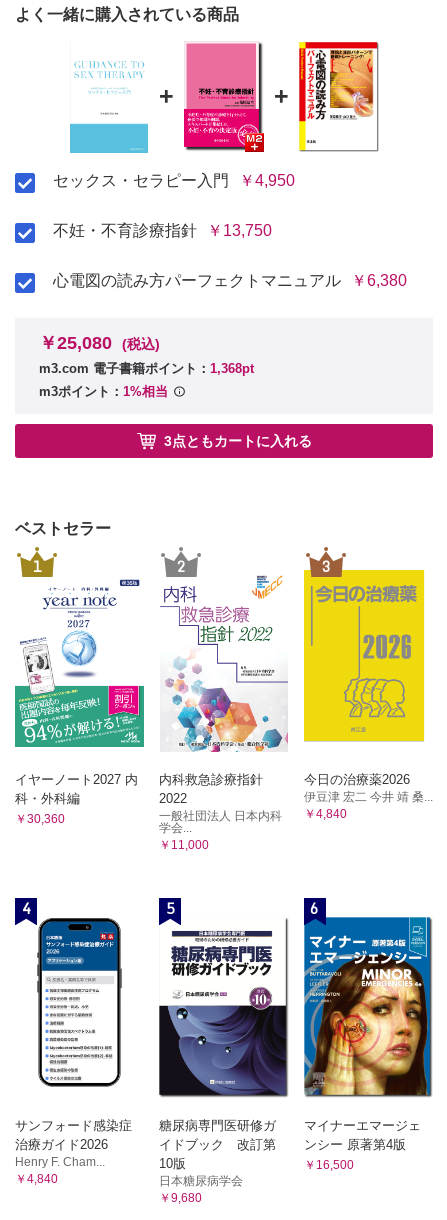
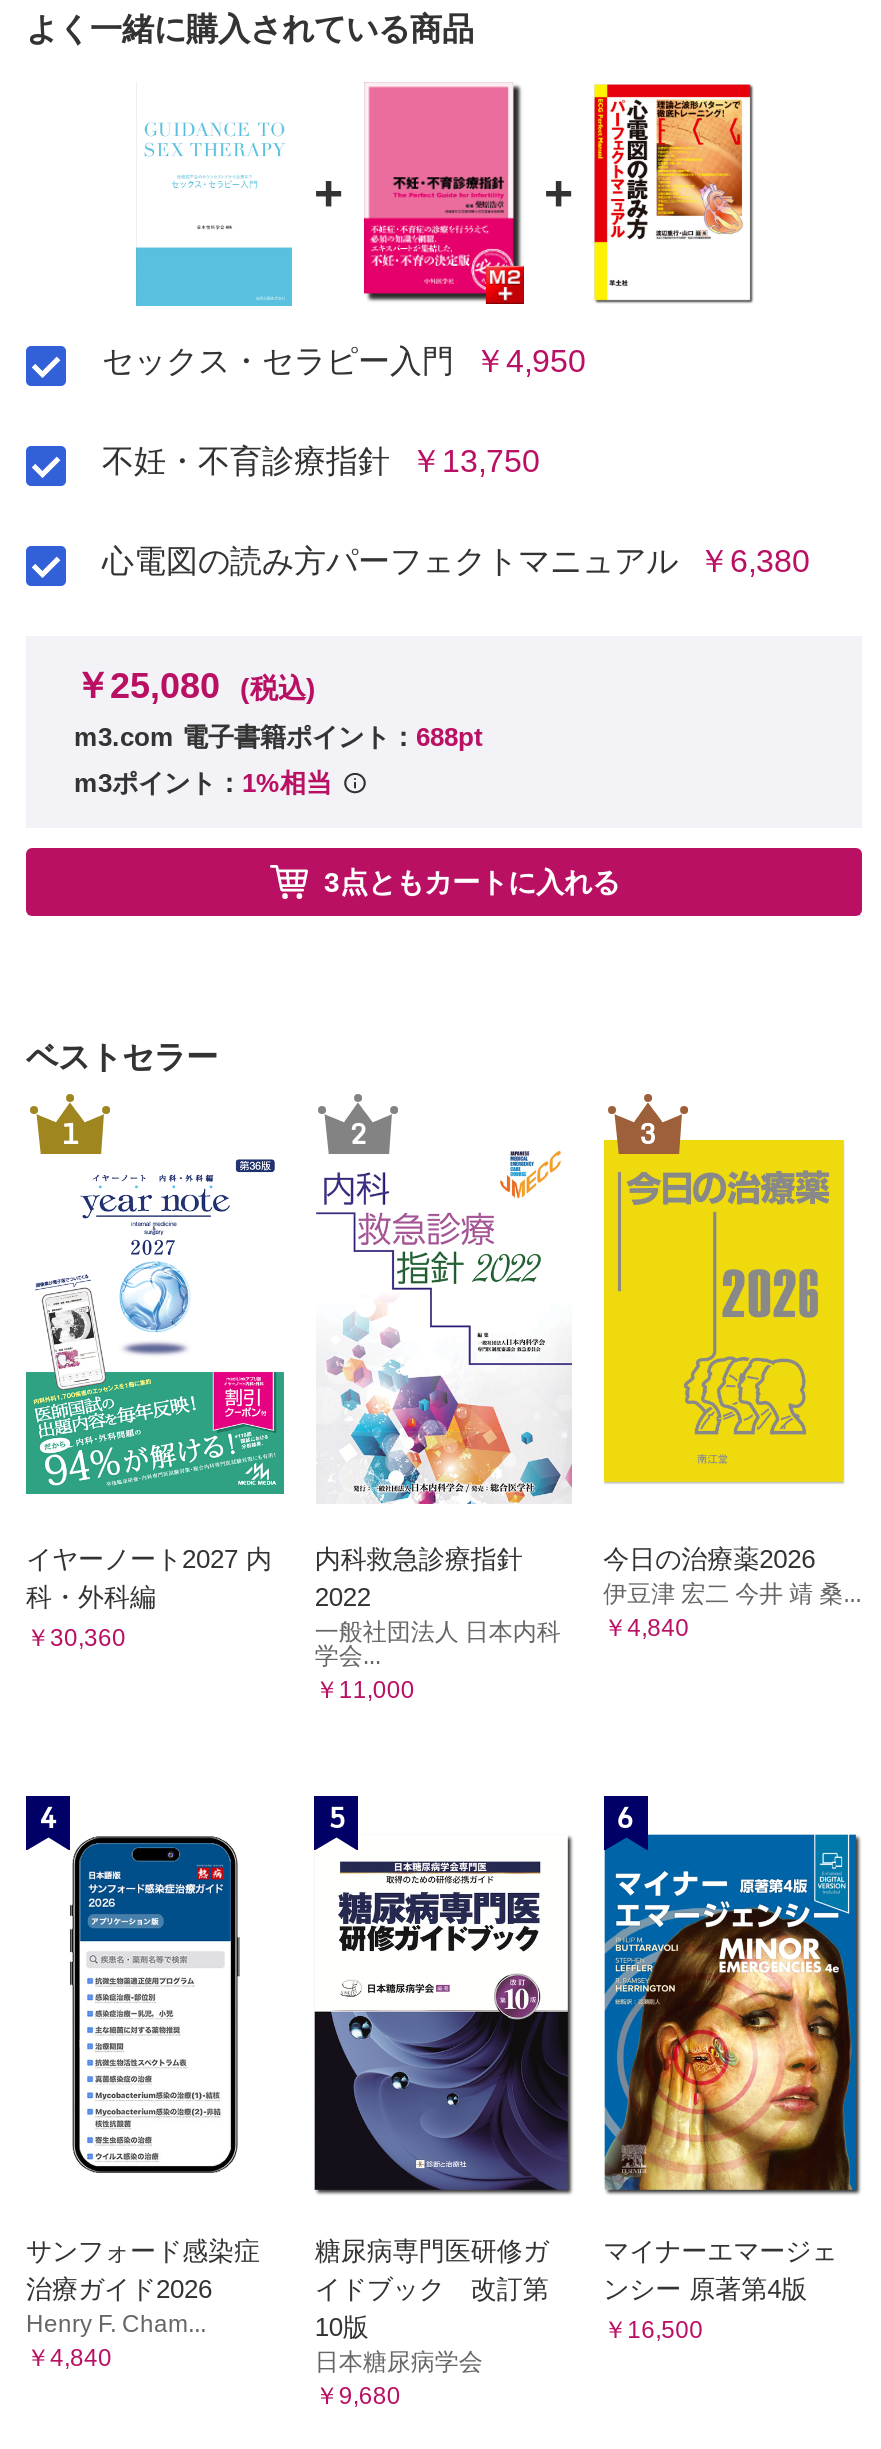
[39,361,254,376] m3.com 電子書籍ポイント：1,368pt -> [74,721,482,751] m3.com 電子書籍ポイント：688pt

